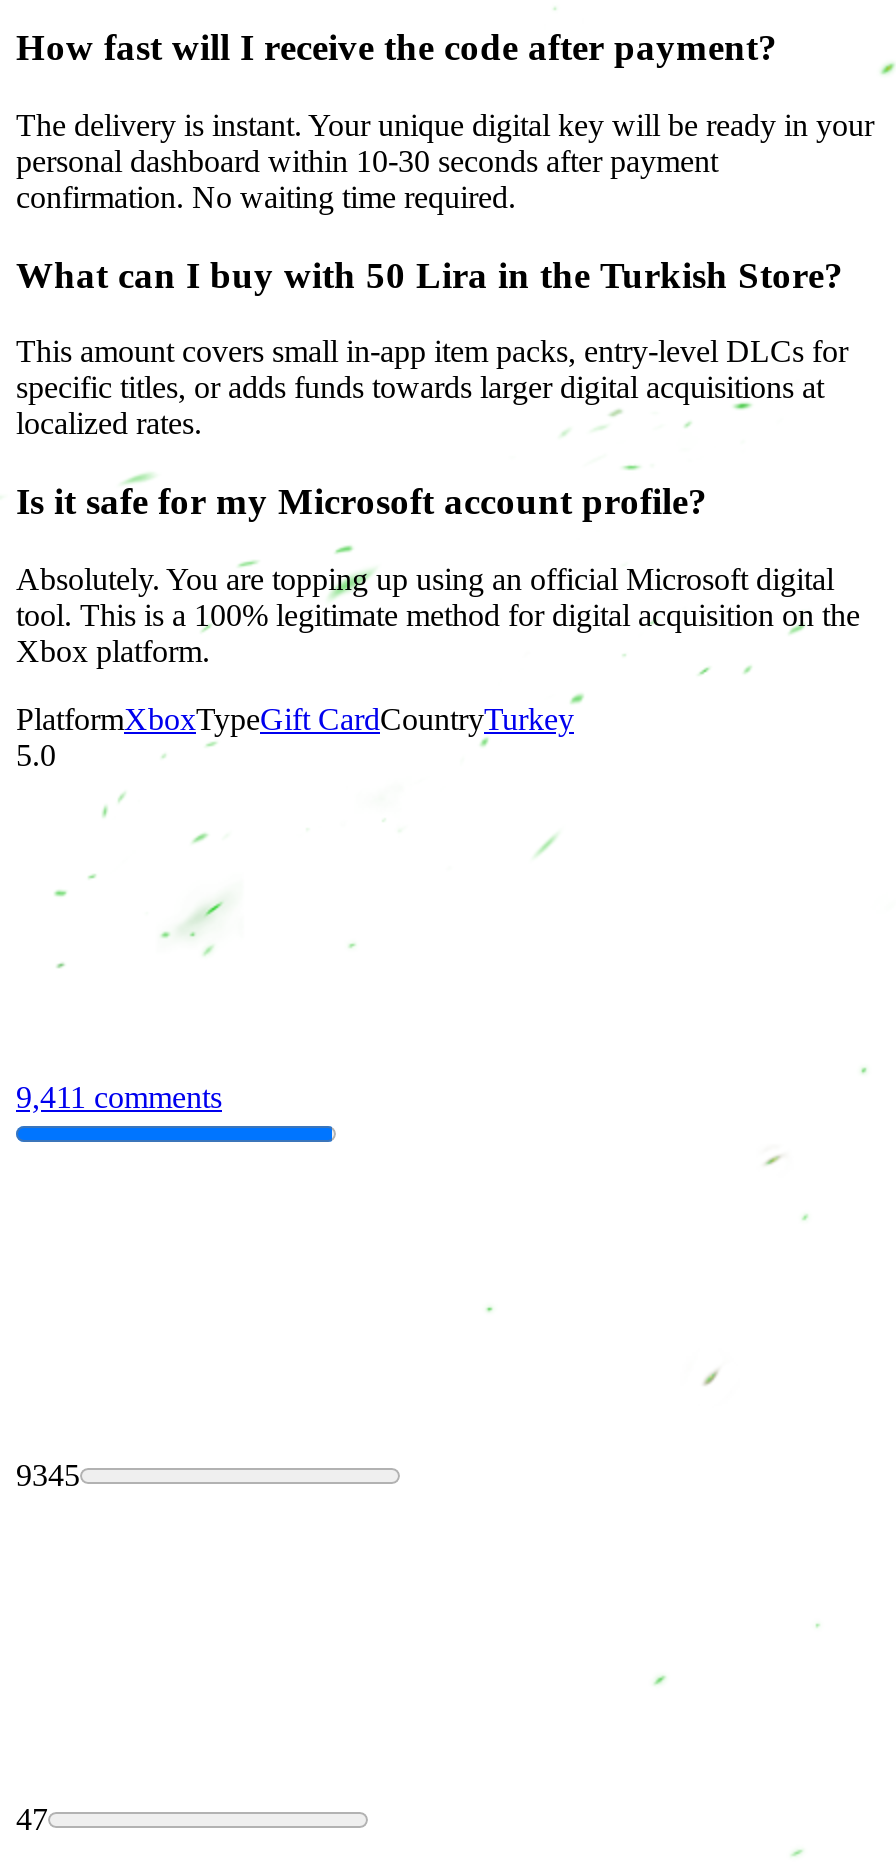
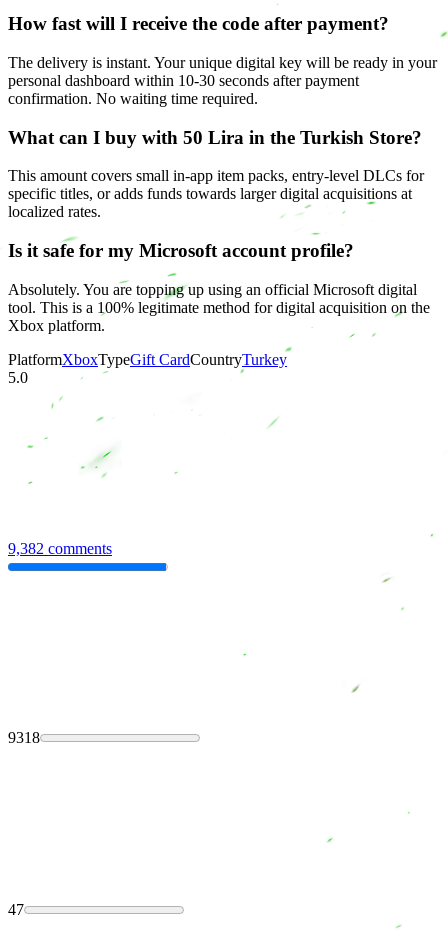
[16,1080,222,1114] 9,411 comments -> [8,540,112,557] 9,382 comments
[16,1458,80,1492] 9345 -> [8,729,40,746] 9318

